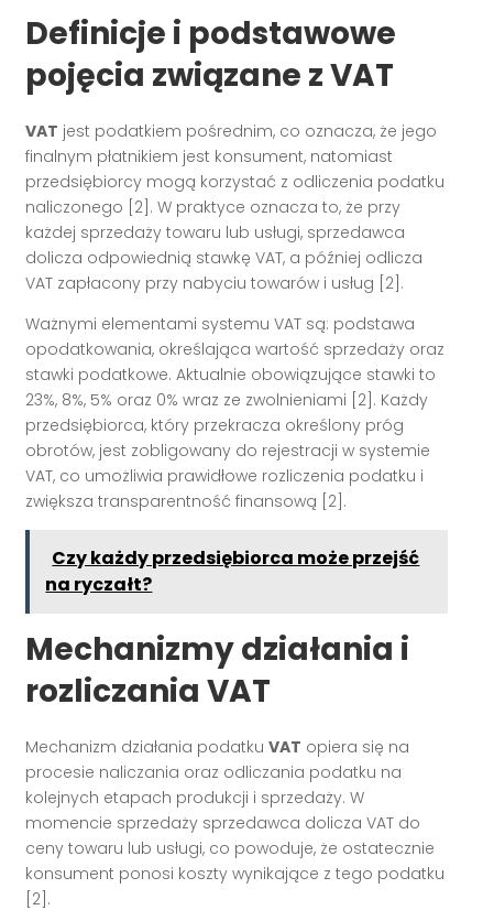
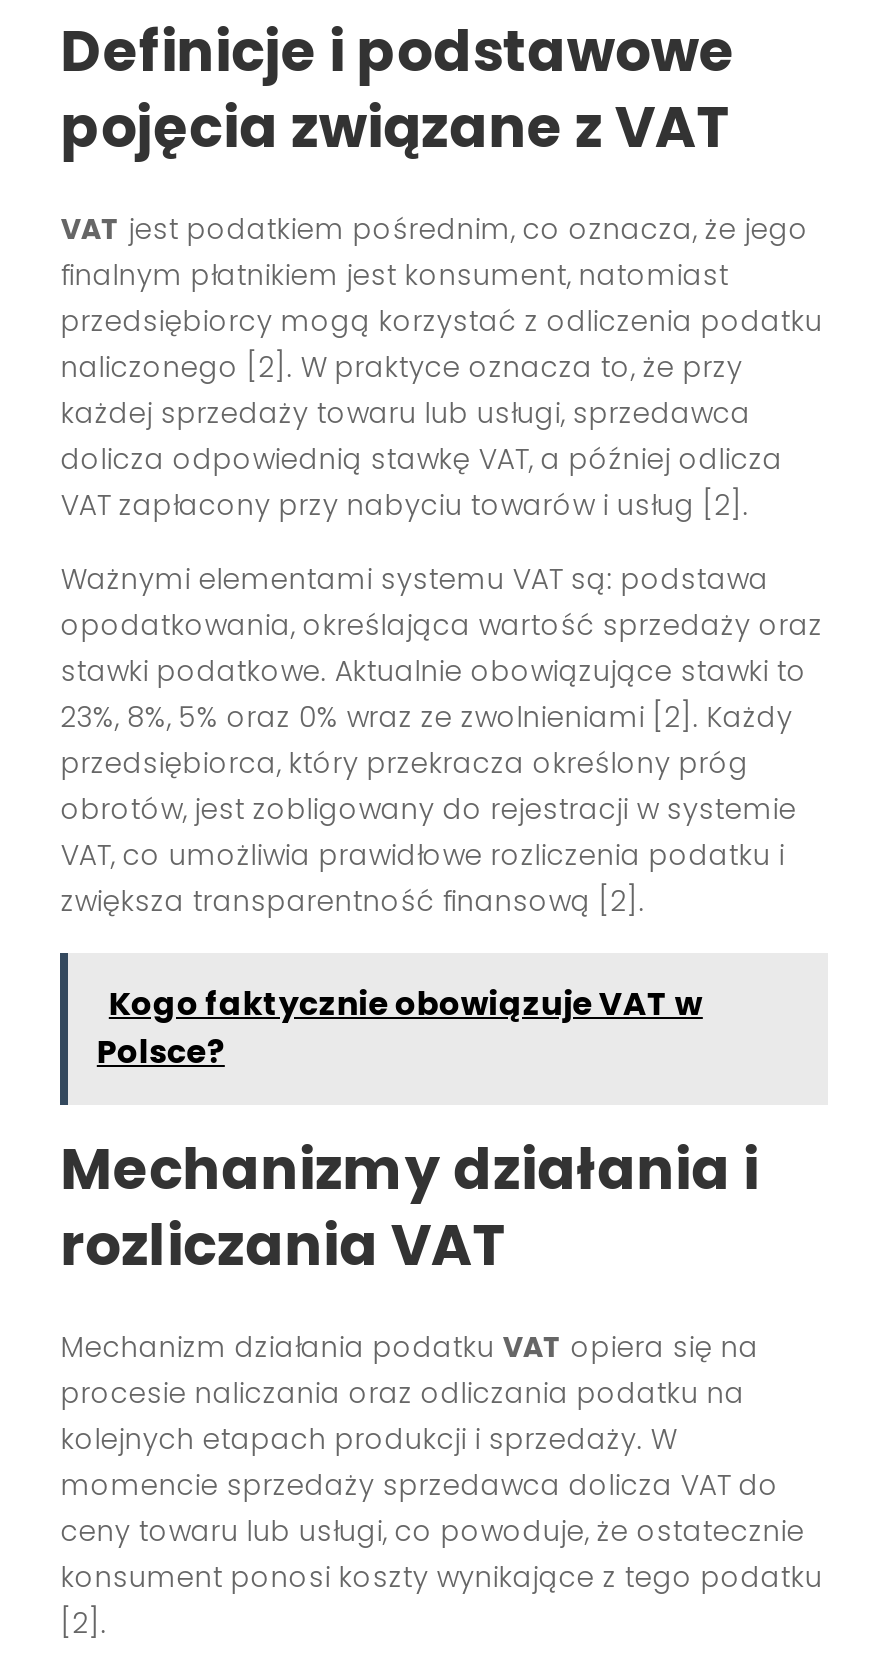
[46,545,420,597] Czy każdy przedsiębiorca może przejść | na ryczałt? -> [97,980,703,1074] Kogo faktycznie obowiązuje VAT w | Polsce?

